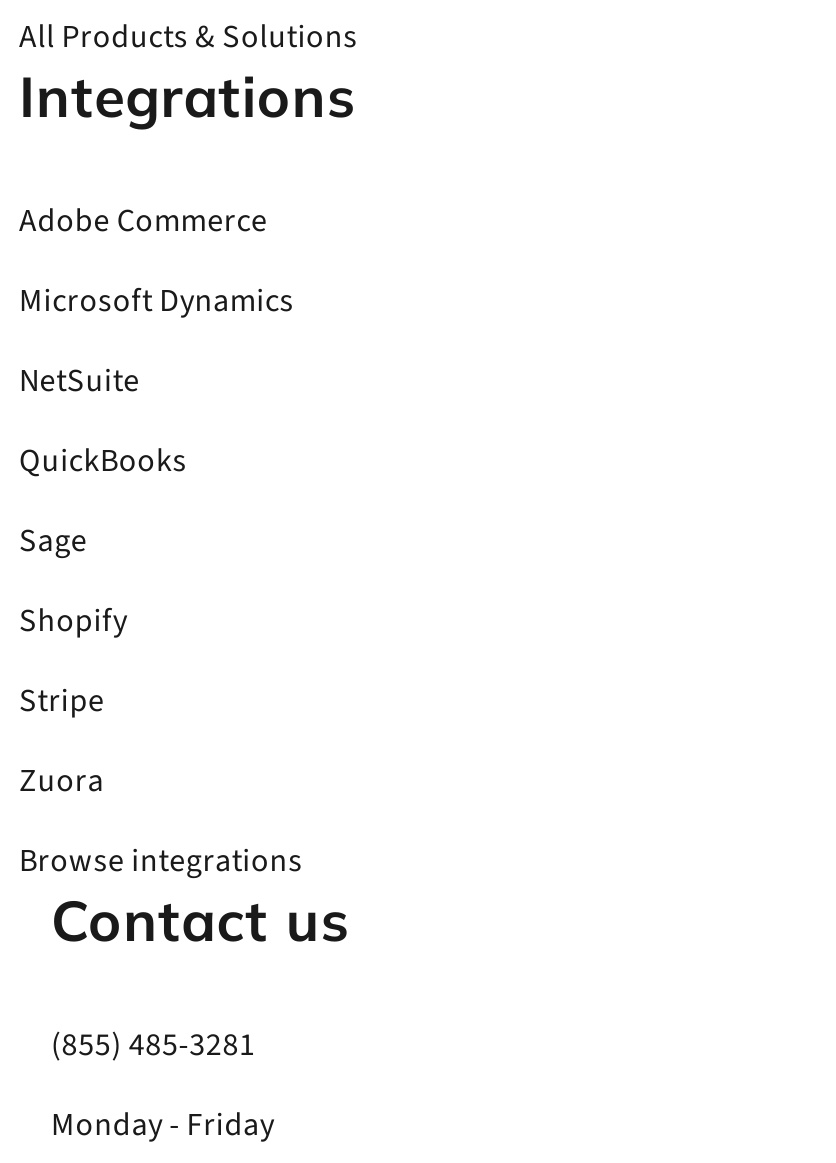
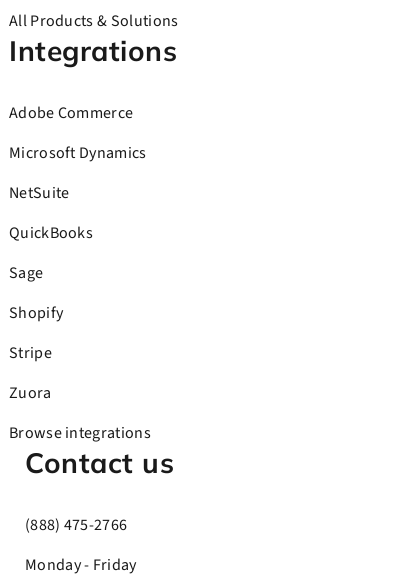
[51,1023,256,1067] (855) 485-3281 -> [25,514,127,536] (888) 475-2766

